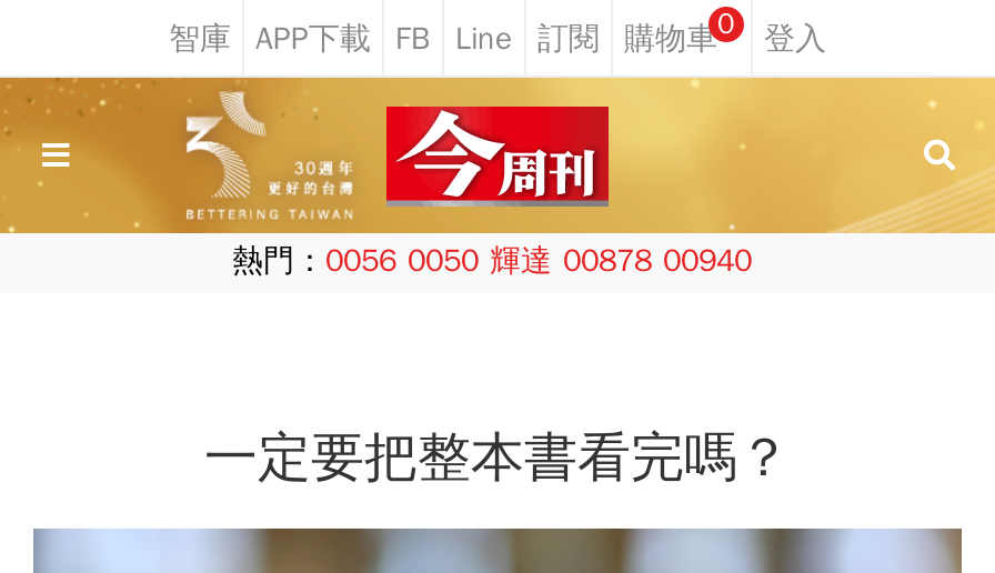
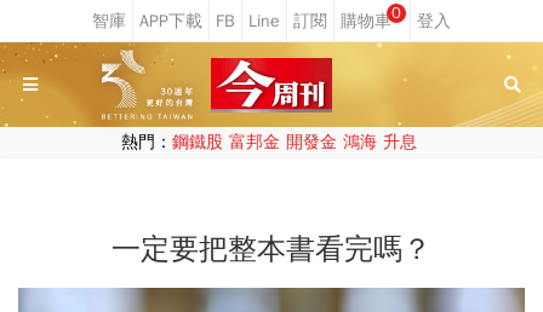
[232,242,752,280] 熱門：0056 0050 輝達 00878 00940 -> [121,132,416,152] 熱門：鋼鐵股 富邦金 開發金 鴻海 升息

